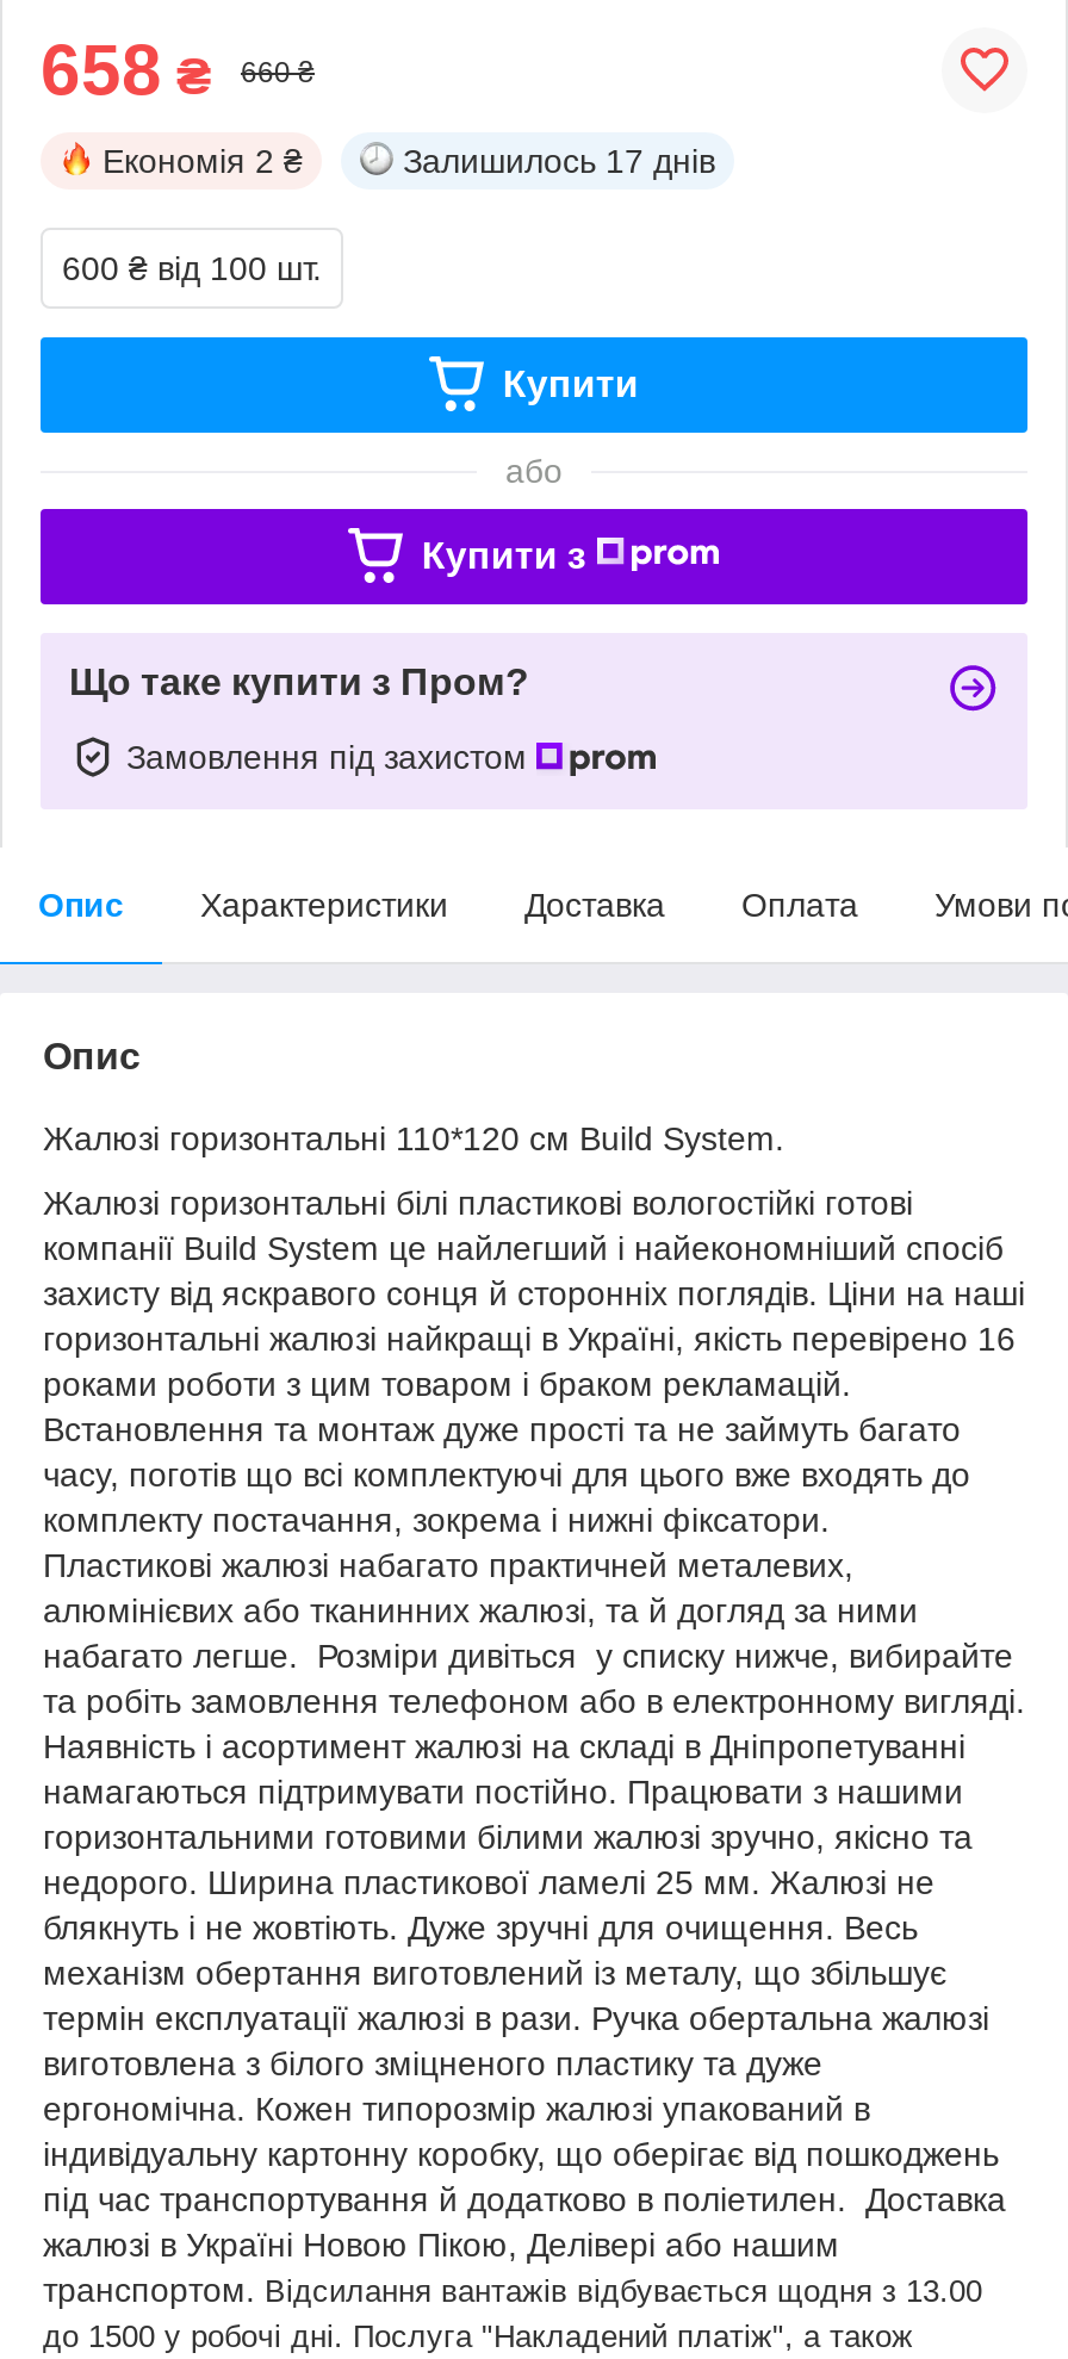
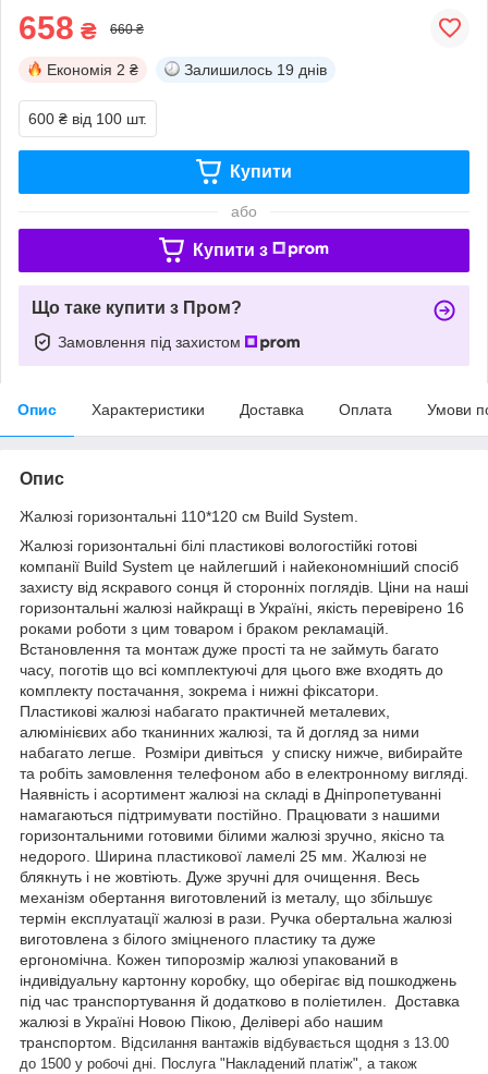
[403,141,715,180] Залишилось 17 днів -> [184,61,327,78] Залишилось 19 днів

